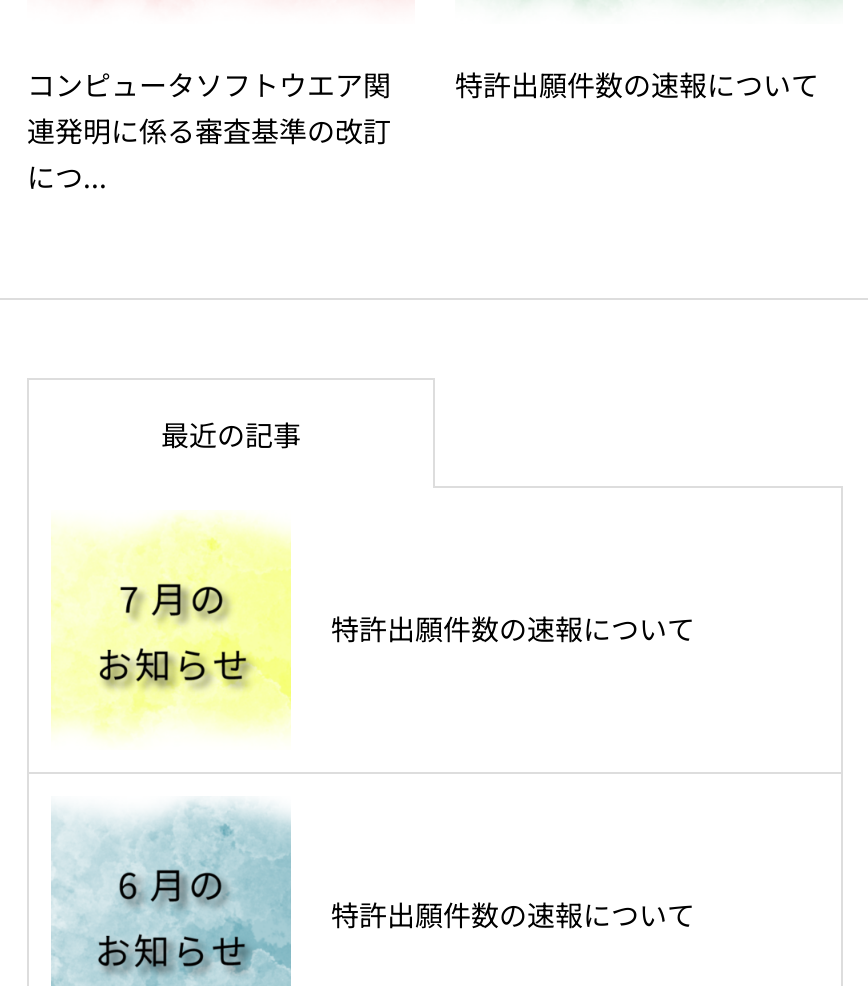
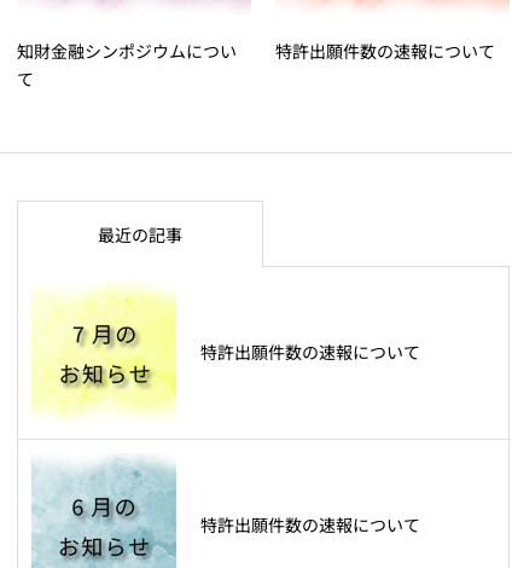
[27,63,391,195] コンピュータソフトウエア関 | 連発明に係る審査基準の改訂 | につ... -> [17,38,237,90] 知財金融シンポジウムについ | て

